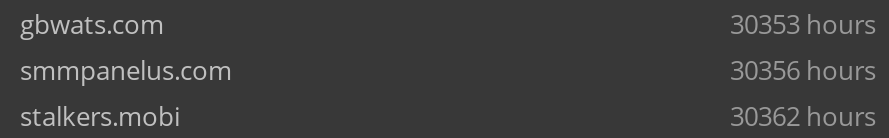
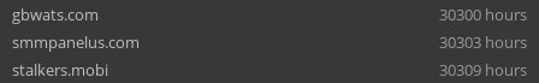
[730,5,876,41] 30353 hours -> [439,3,527,25] 30300 hours
[730,51,876,87] 30356 hours -> [439,31,527,52] 30303 hours
[730,97,876,133] 30362 hours -> [439,58,527,80] 30309 hours

